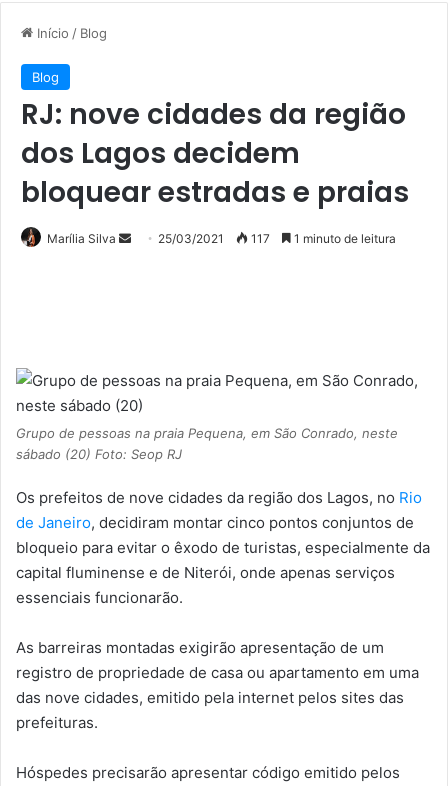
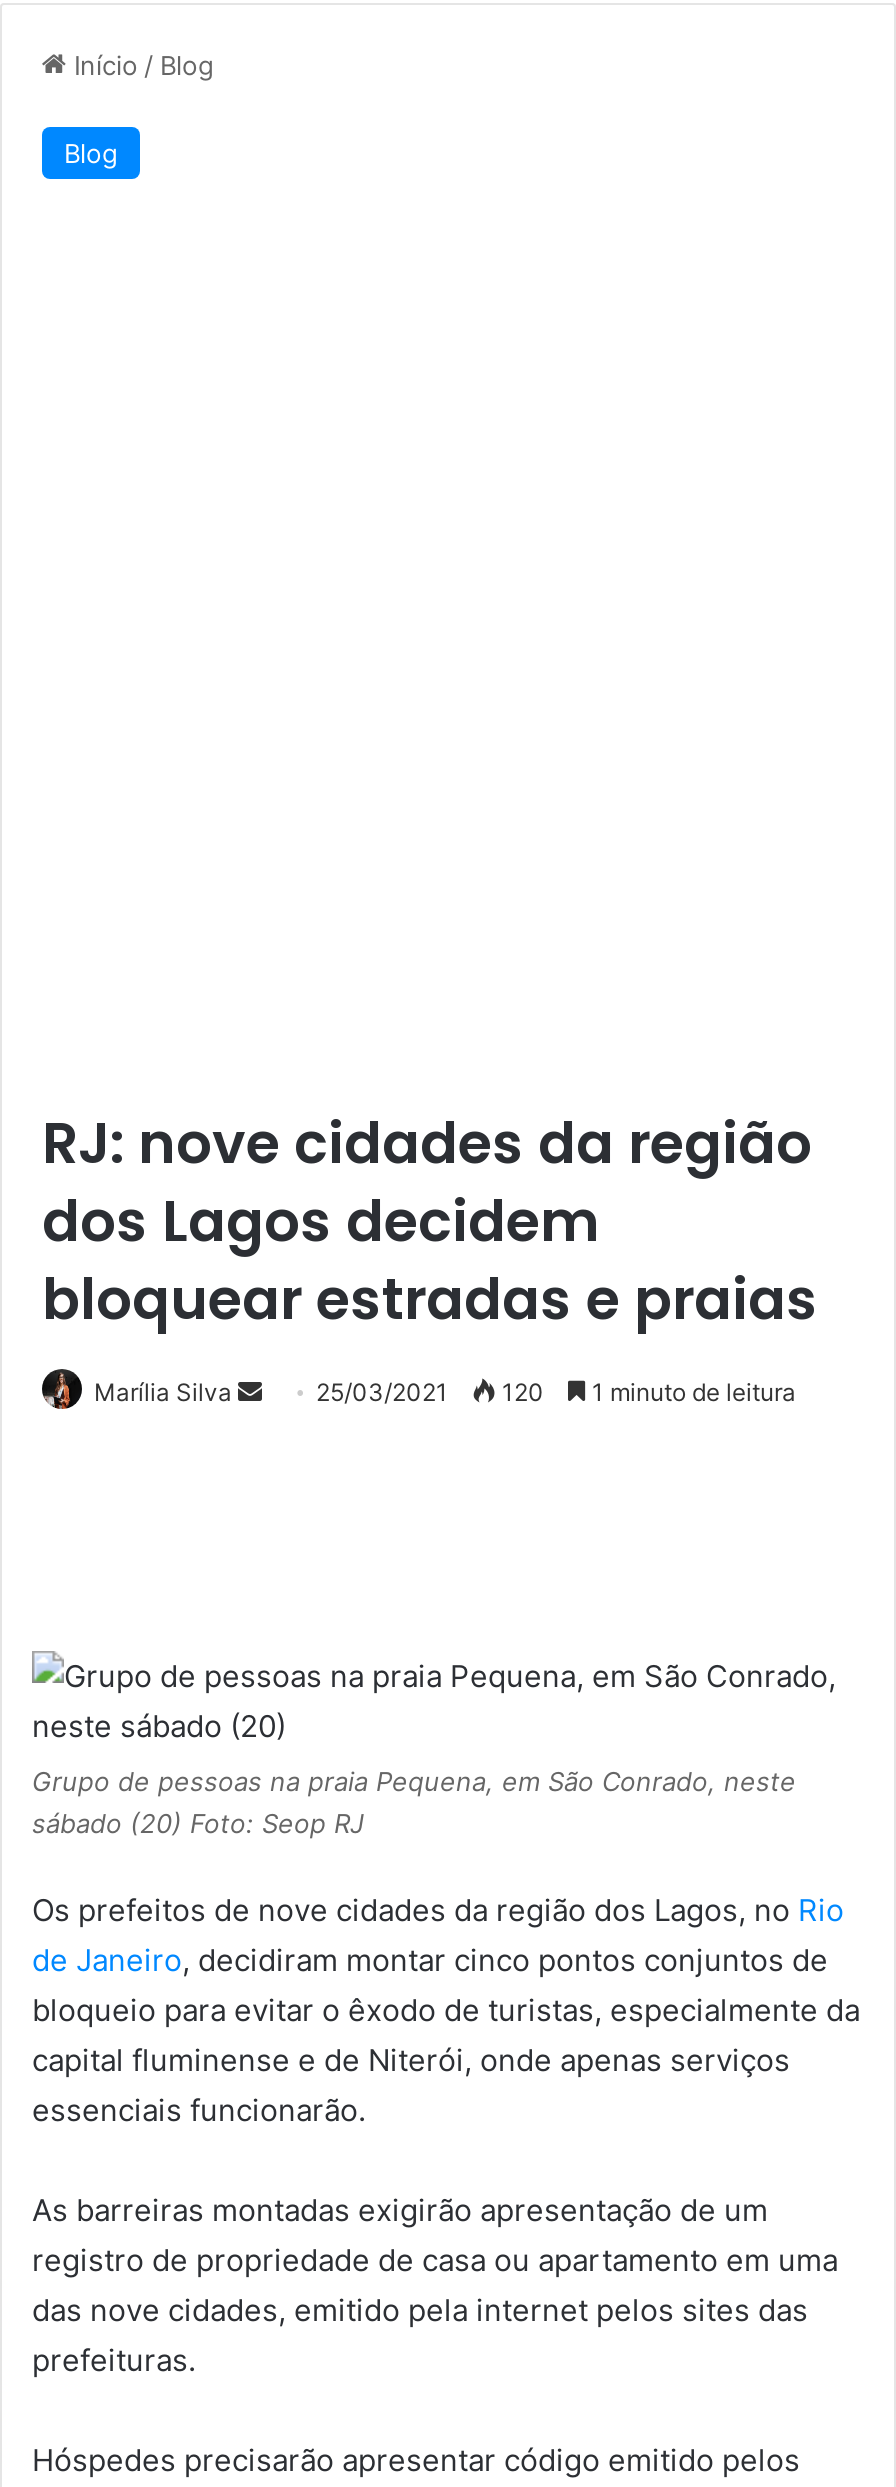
[248,231,270,246] 117 -> [496,1377,544,1407] 120

